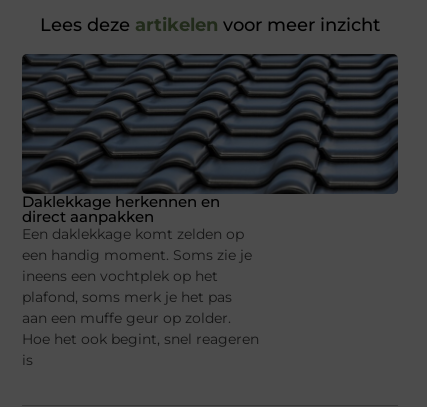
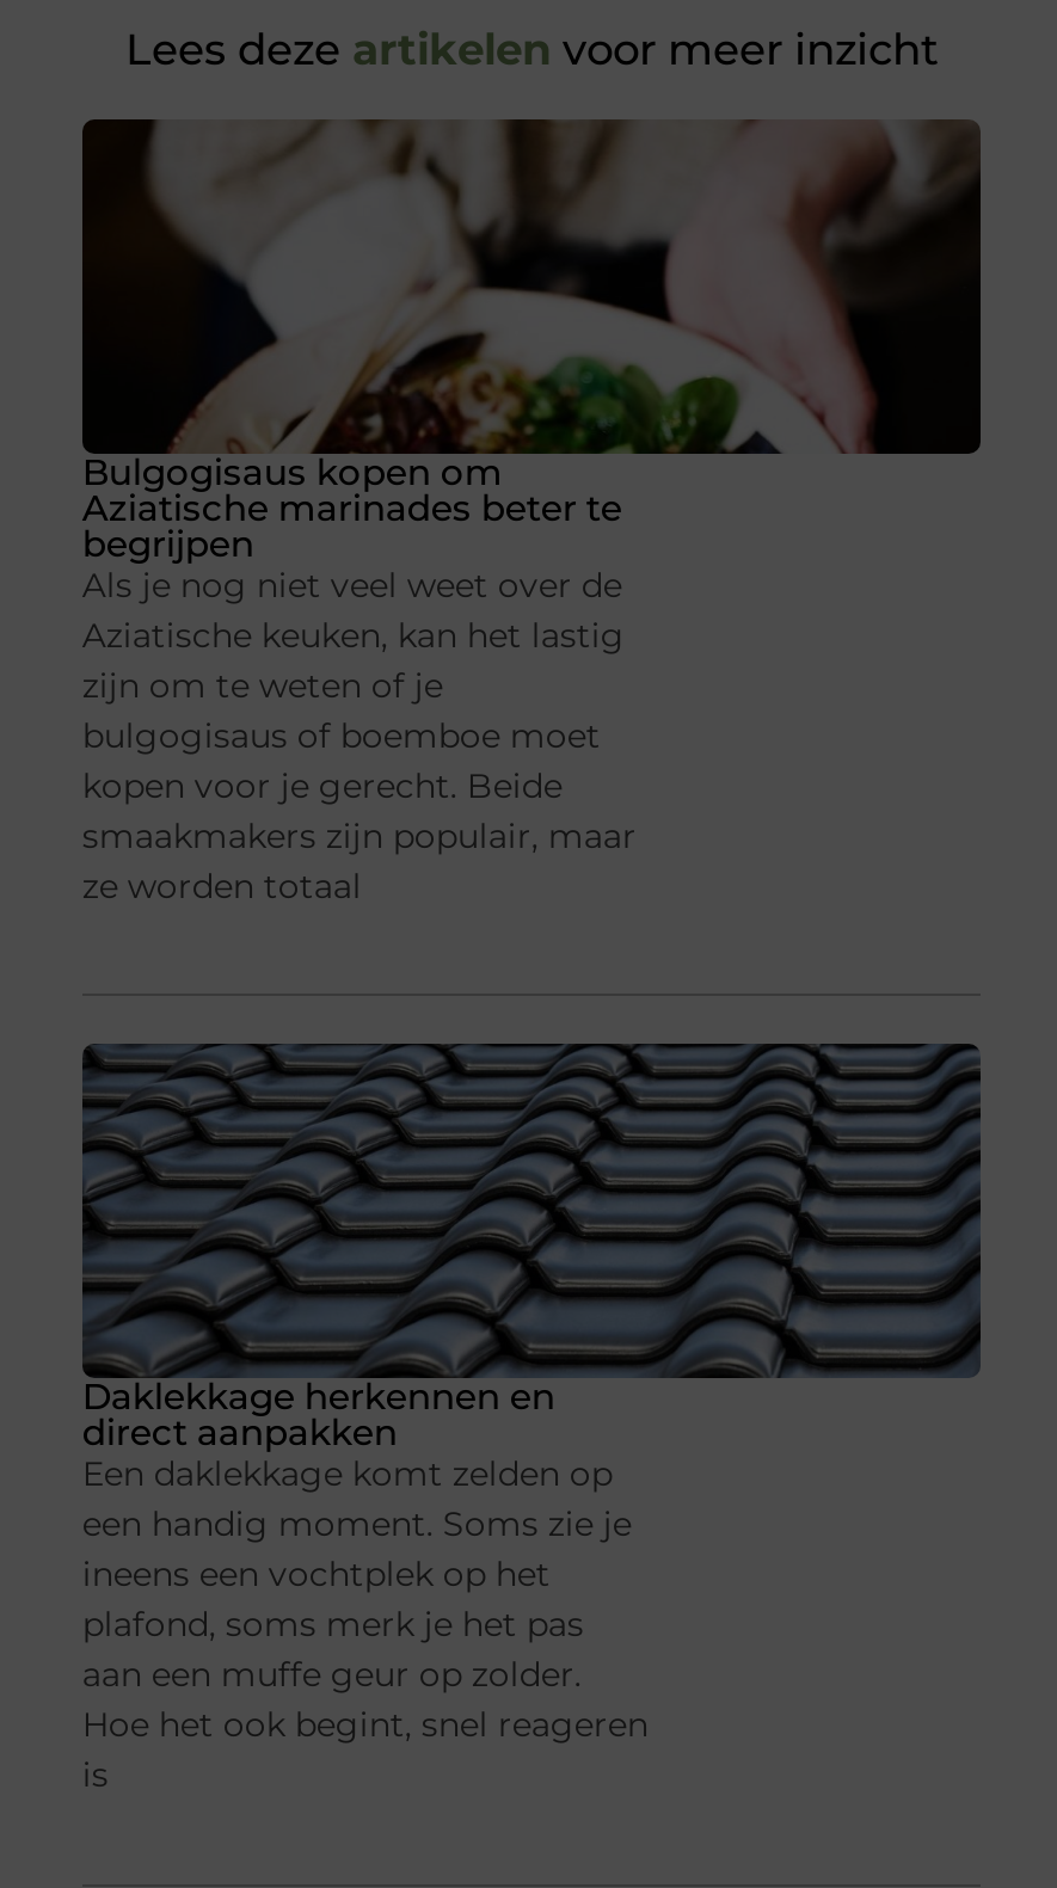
none -> [80,119,983,908] [image] | Bulgogisaus kopen om | Aziatische marinades beter te | begrijpen | Als je nog niet veel weet over de | Aziatische keuken, kan het lastig | zijn om te weten of je | bulgogisaus of boemboe moet | kopen voor je gerecht. Beide | smaakmakers zijn populair, maar | ze worden totaal

